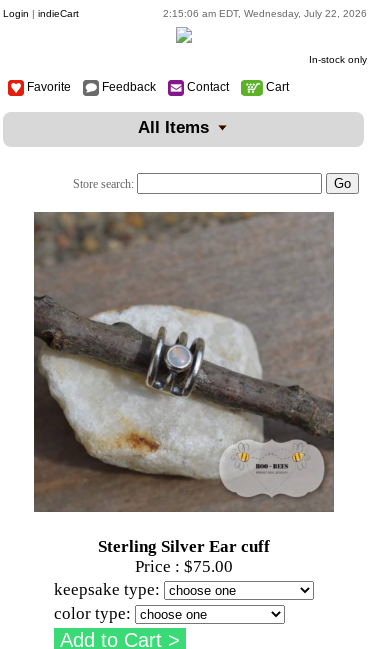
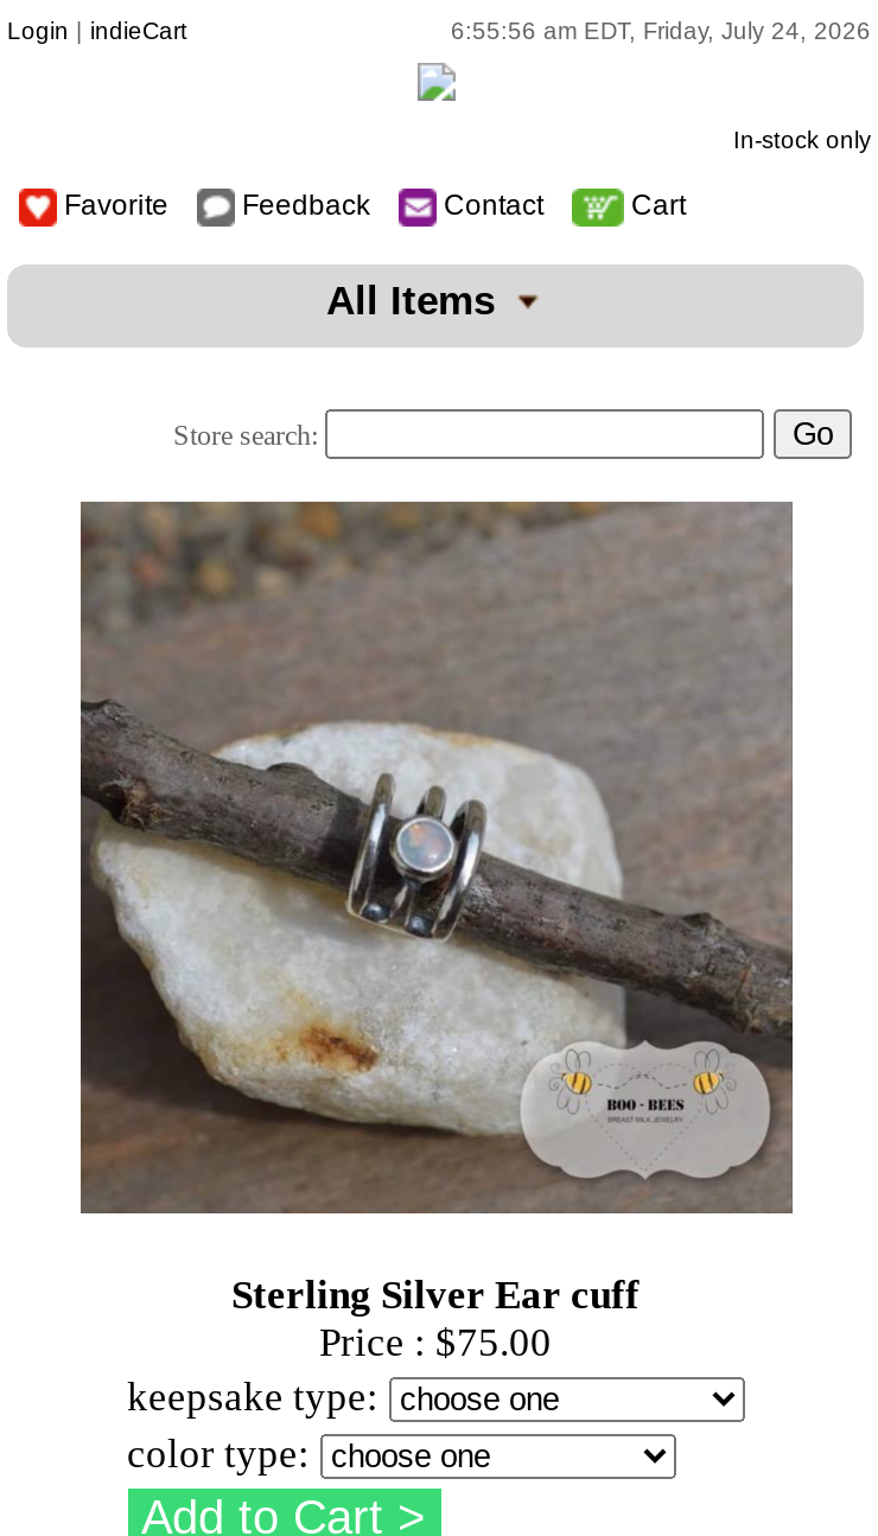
[163,8,367,19] 2:15:06 am EDT, Wednesday, July 22, 2026 -> [451,18,871,44] 6:55:56 am EDT, Friday, July 24, 2026

